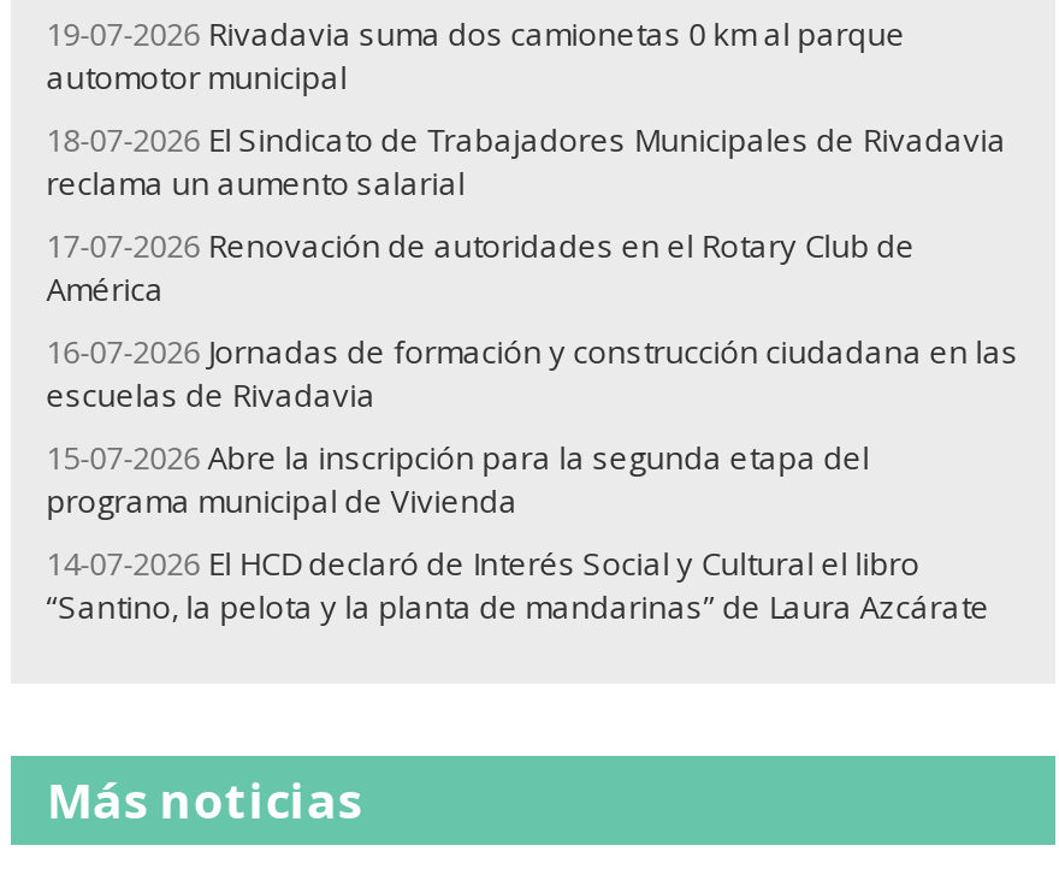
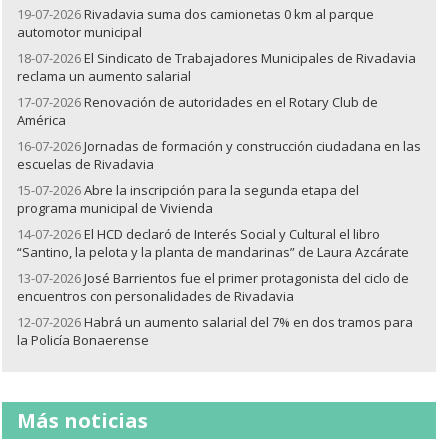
none -> [17,269,413,349] 13-07-2026 José Barrientos fue el primer protagonista del ciclo de | encuentros con personalidades de Rivadavia | 12-07-2026 Habrá un aumento salarial del 7% en dos tramos para | la Policía Bonaerense

